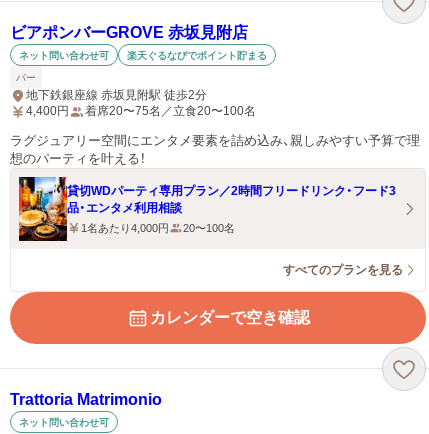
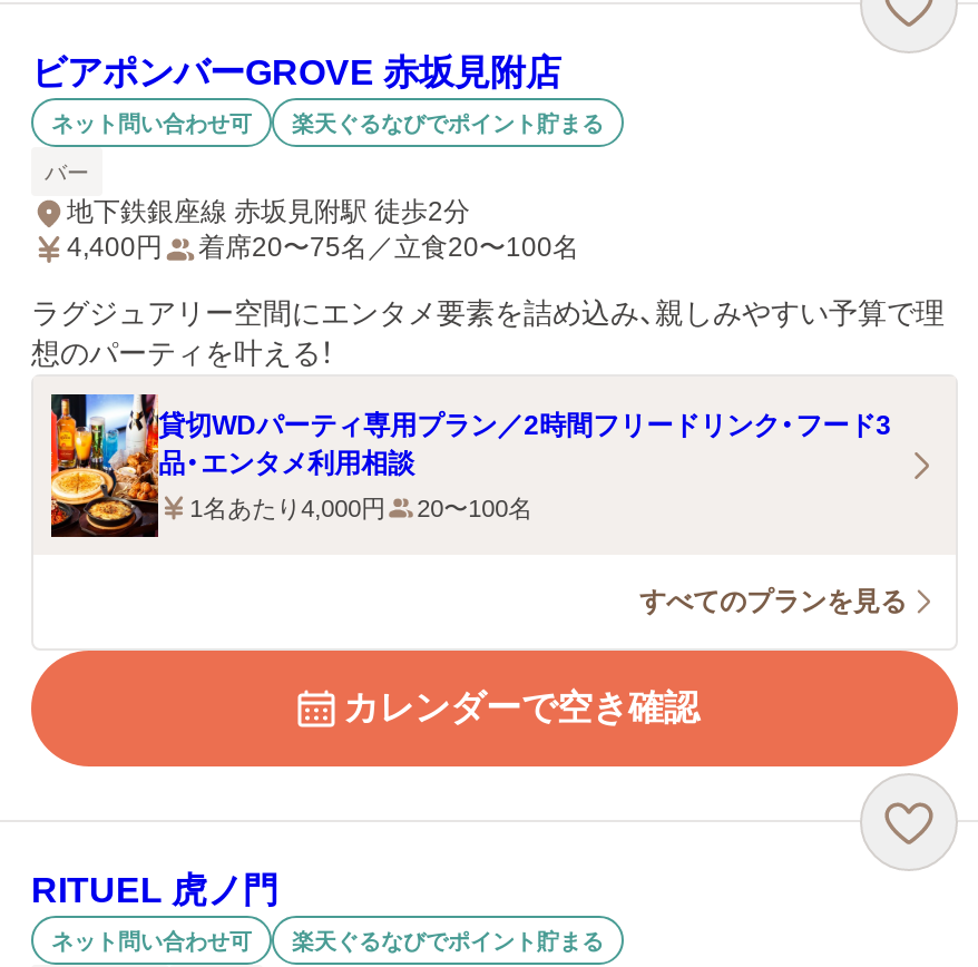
[10,391,162,408] Trattoria Matrimonio -> [31,871,278,909] RITUEL 虎ノ門
none -> [292,928,604,953] 楽天ぐるなびでポイント貯まる

